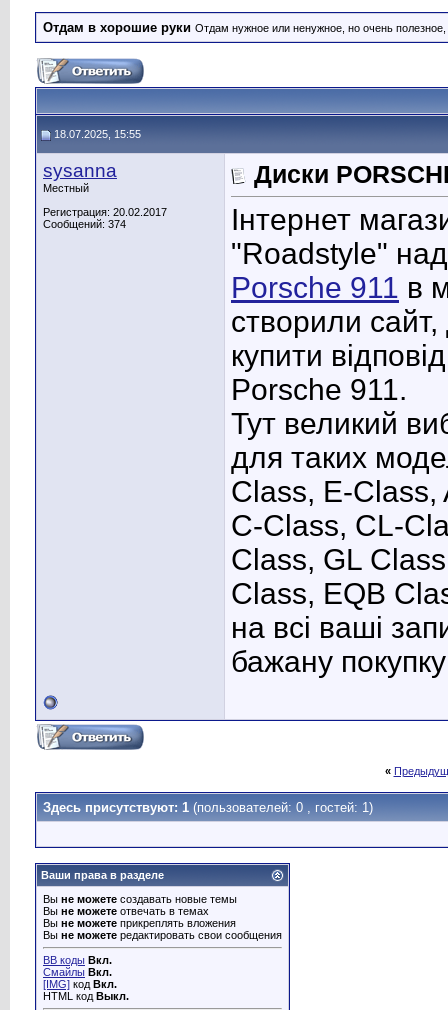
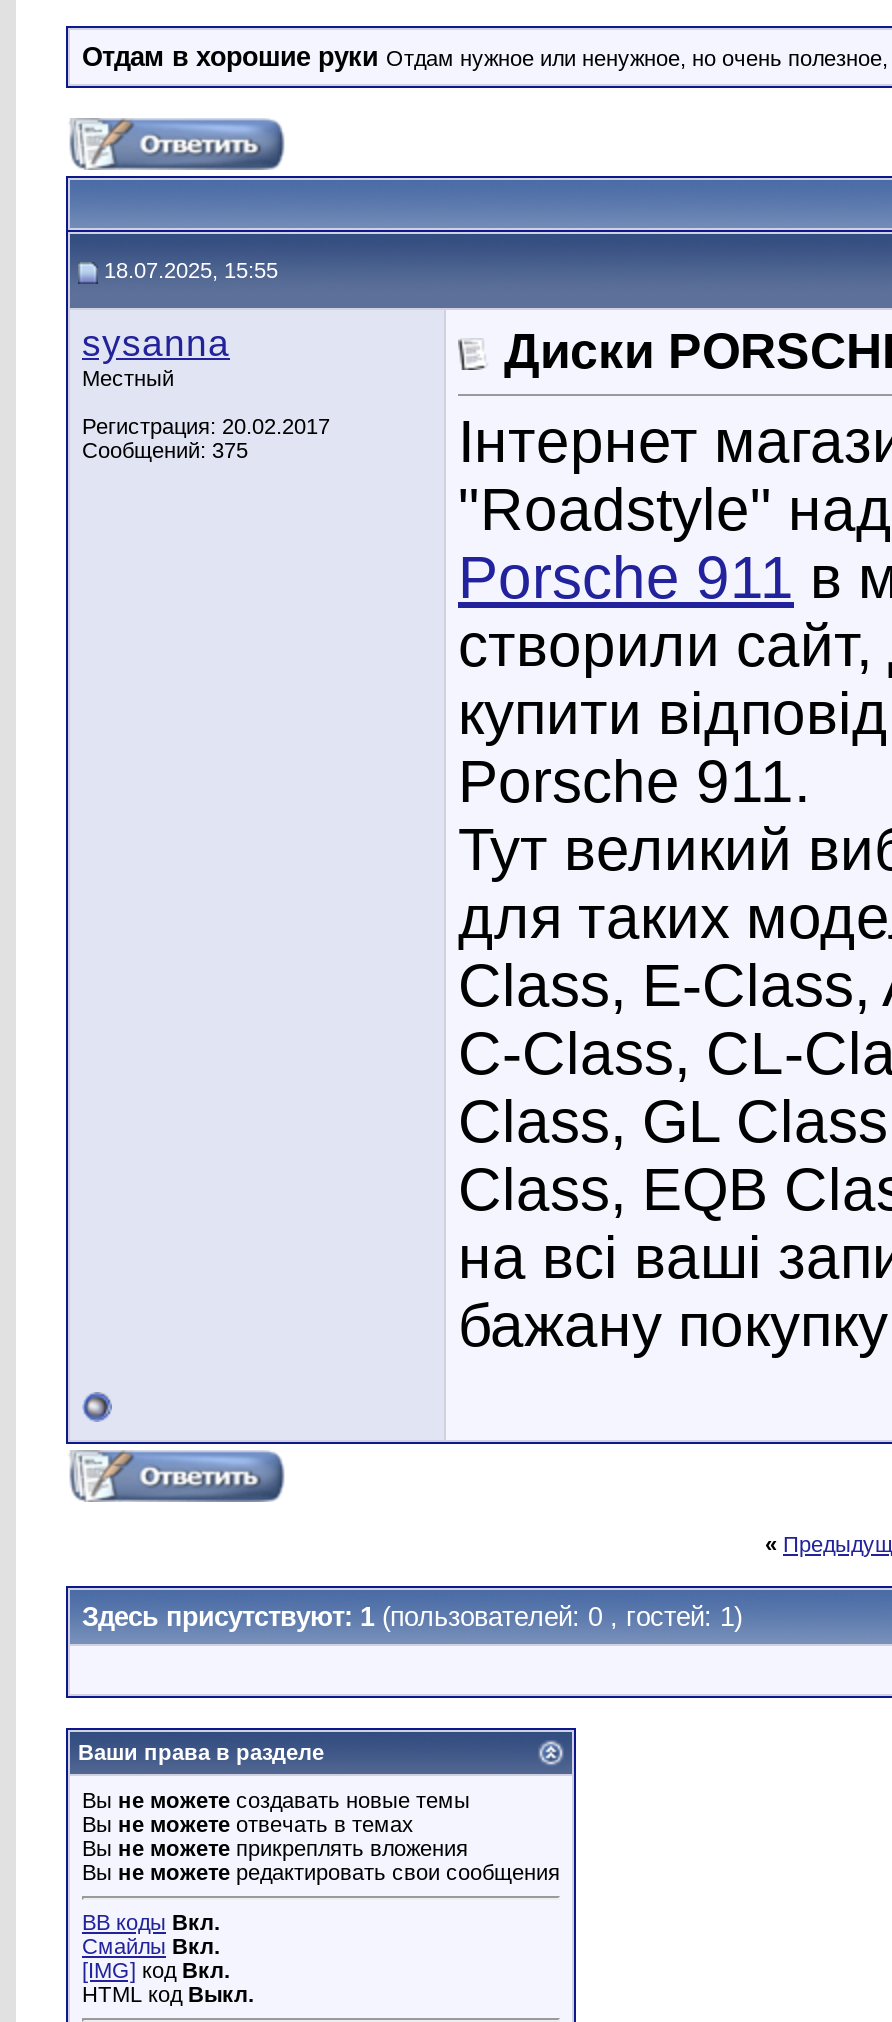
[43,218,126,230] Сообщений: 374 -> [82,438,248,462] Сообщений: 375

